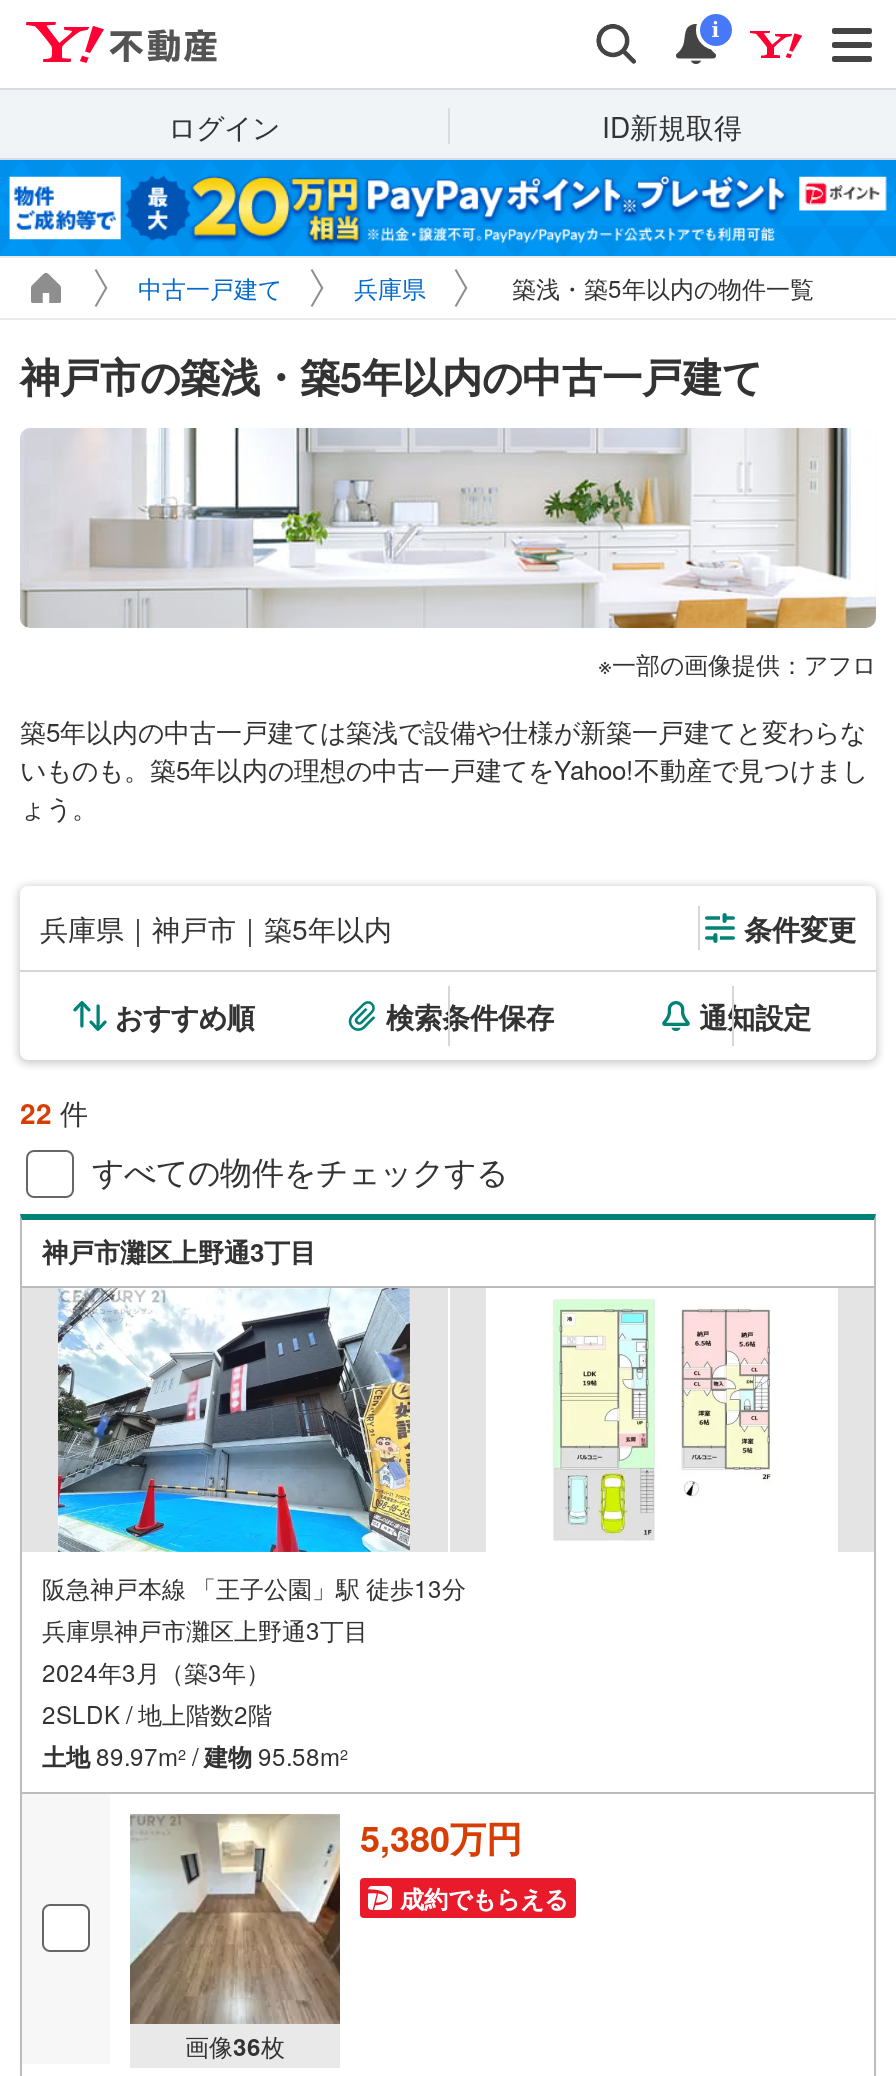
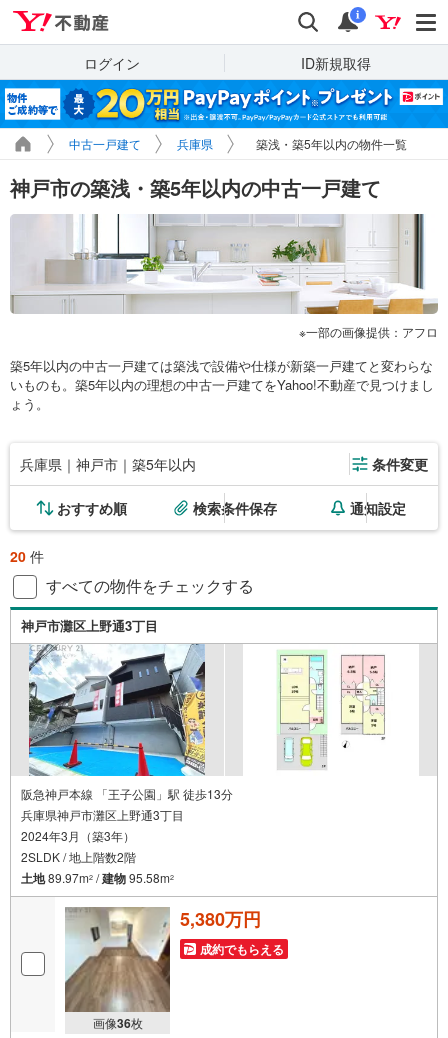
[20,1092,88,1132] 22件 -> [10,546,44,566] 20件

